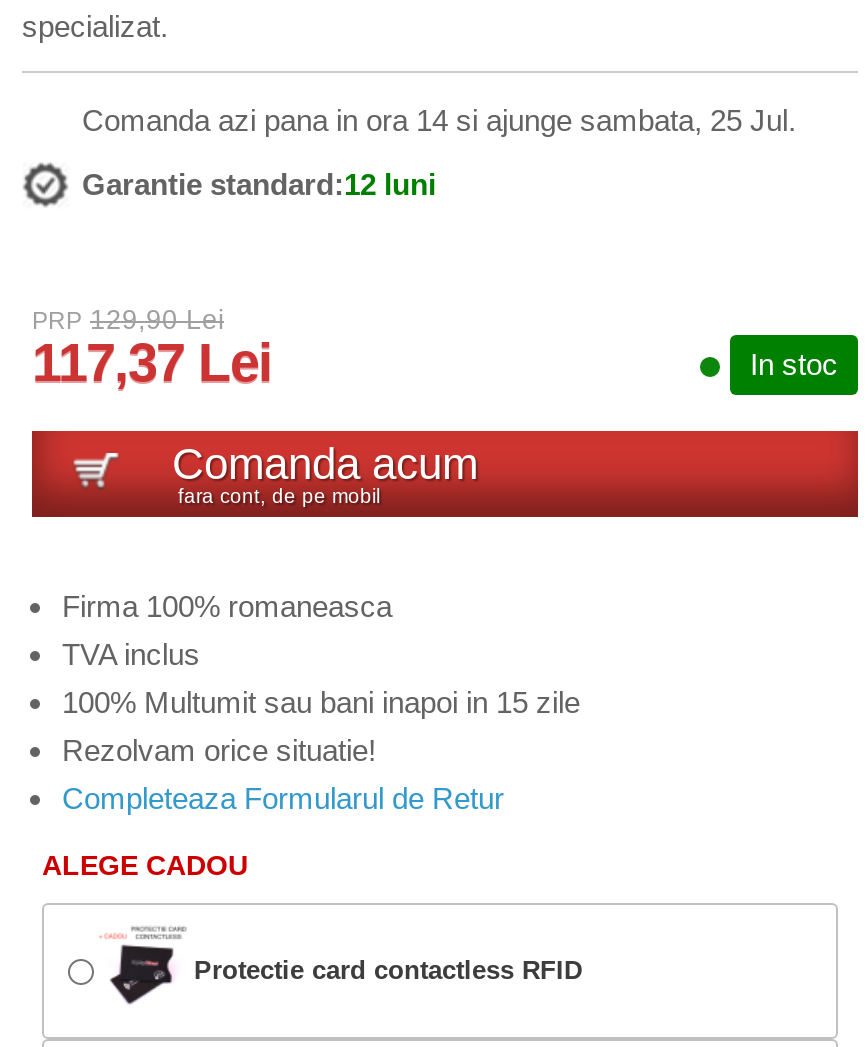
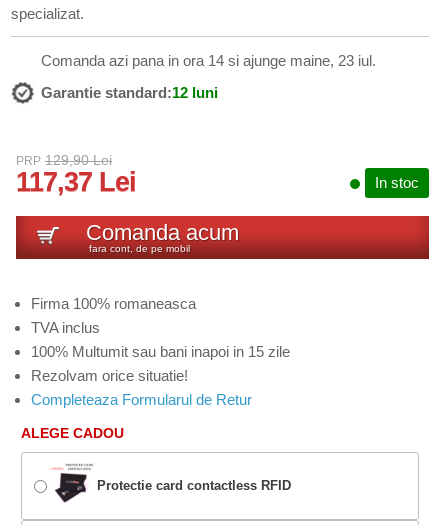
[82,103,796,137] Comanda azi pana in ora 14 si ajunge sambata, 25 Jul. -> [41,52,376,69] Comanda azi pana in ora 14 si ajunge maine, 23 iul.

